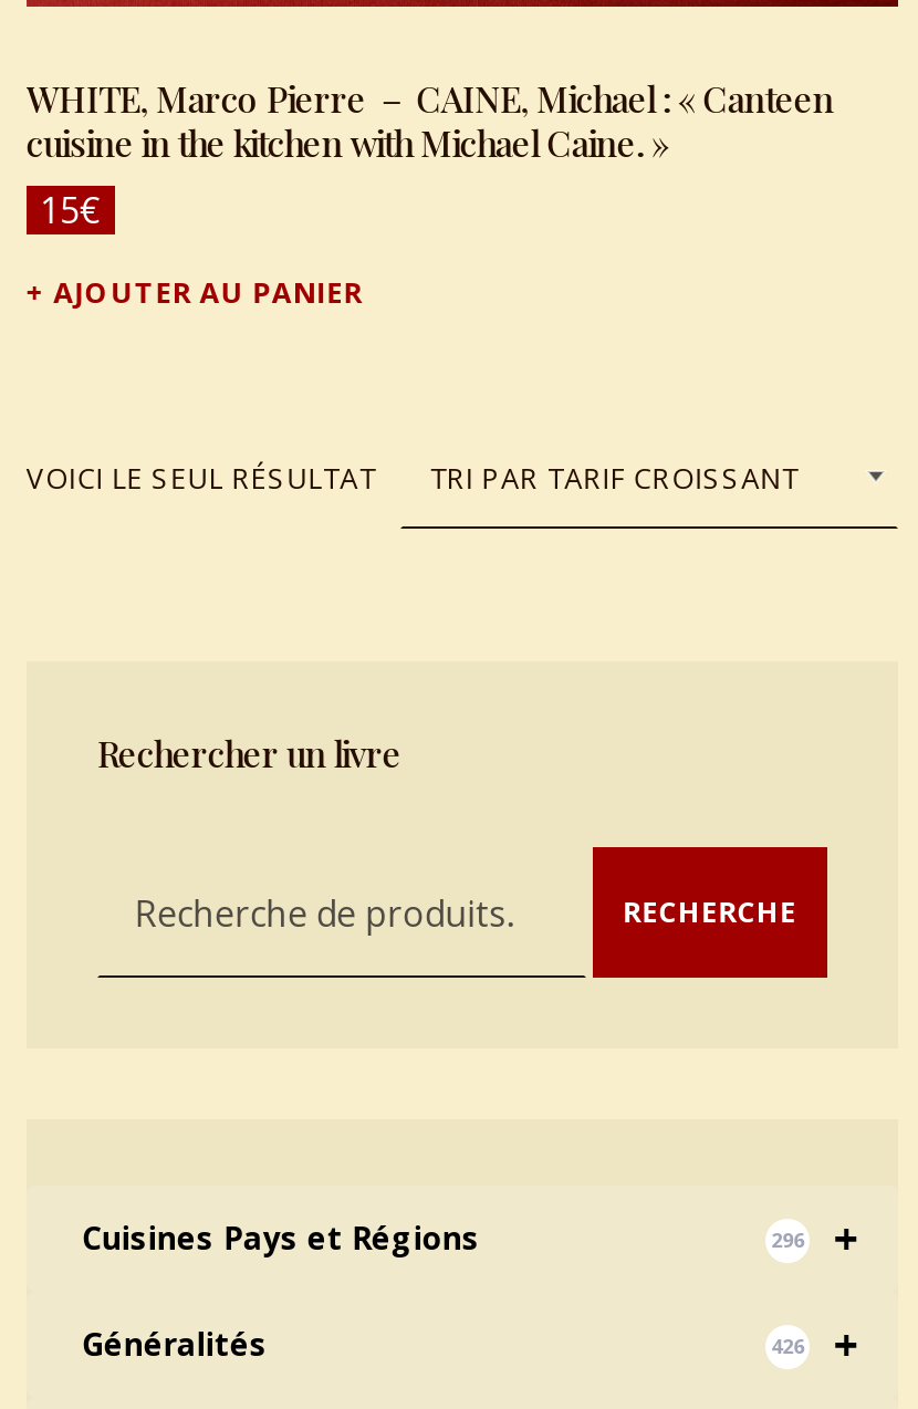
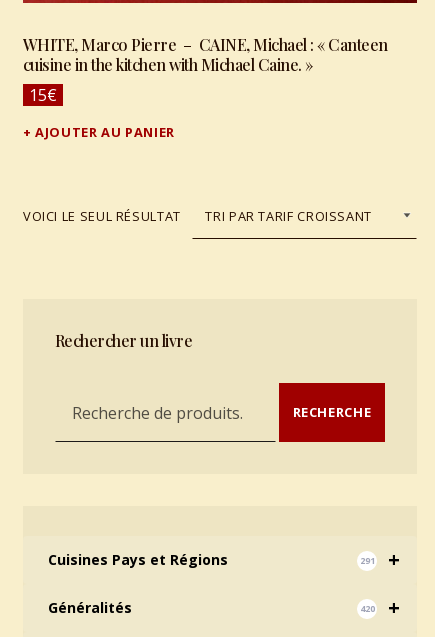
[771,1226,804,1255] 296 -> [360,554,375,567] 291
[771,1332,804,1361] 426 -> [360,602,375,615] 420

